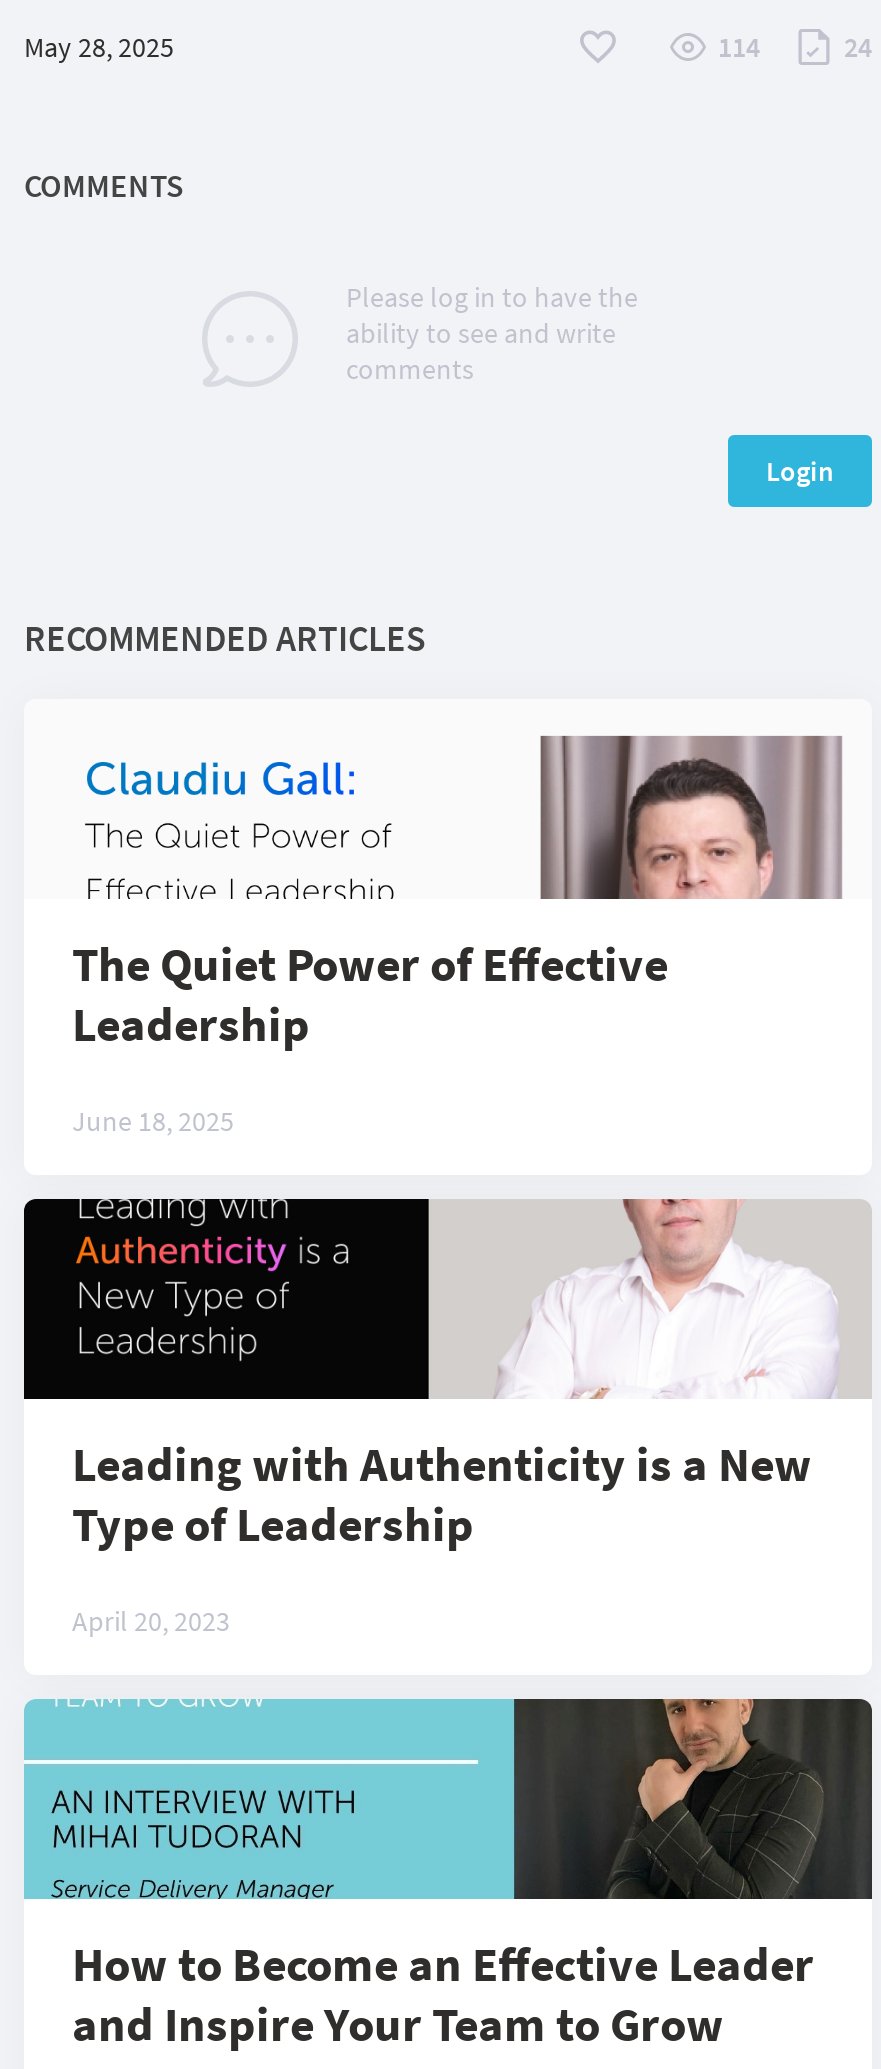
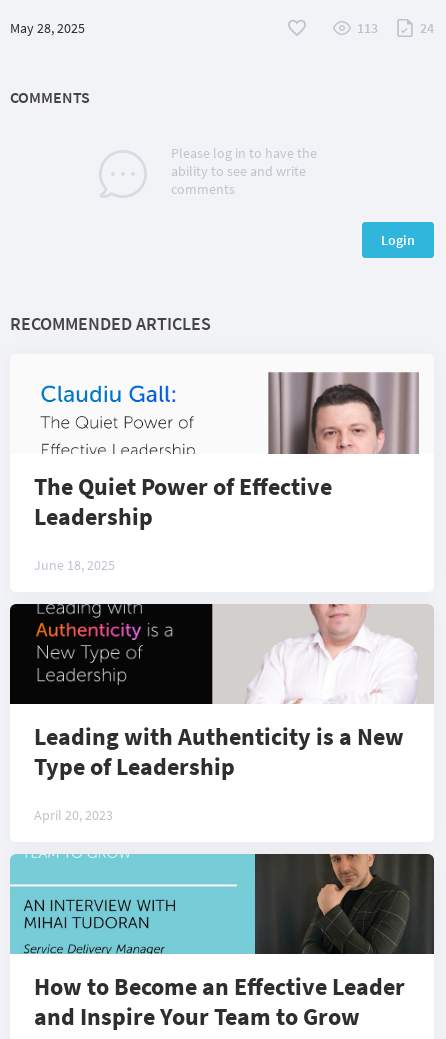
[718,29,760,65] 114 -> [357,19,378,37] 113

